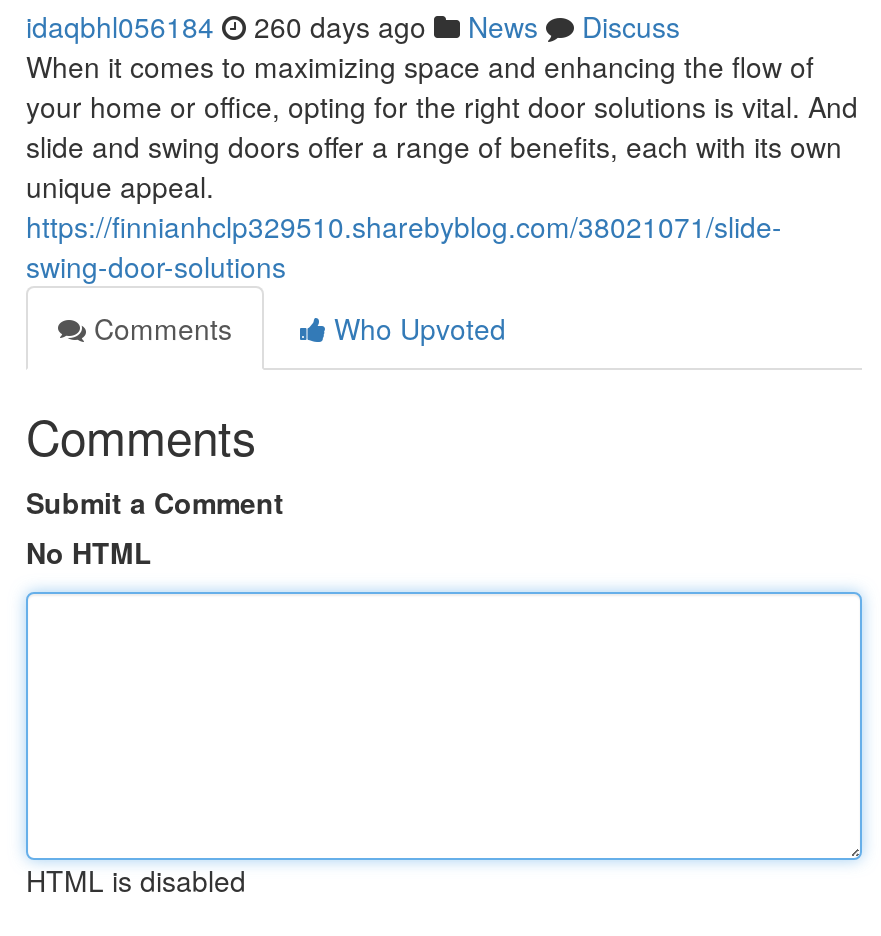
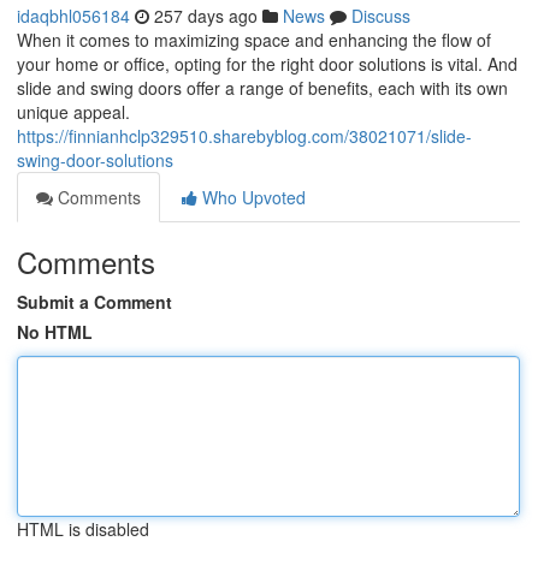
[26,6,680,46] idaqbhl056184 260 days ago News Discuss -> [17,4,410,28] idaqbhl056184 257 days ago News Discuss

